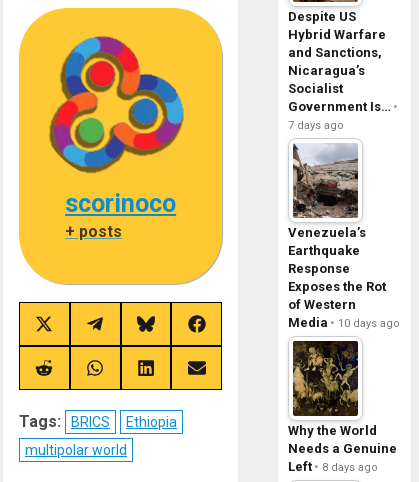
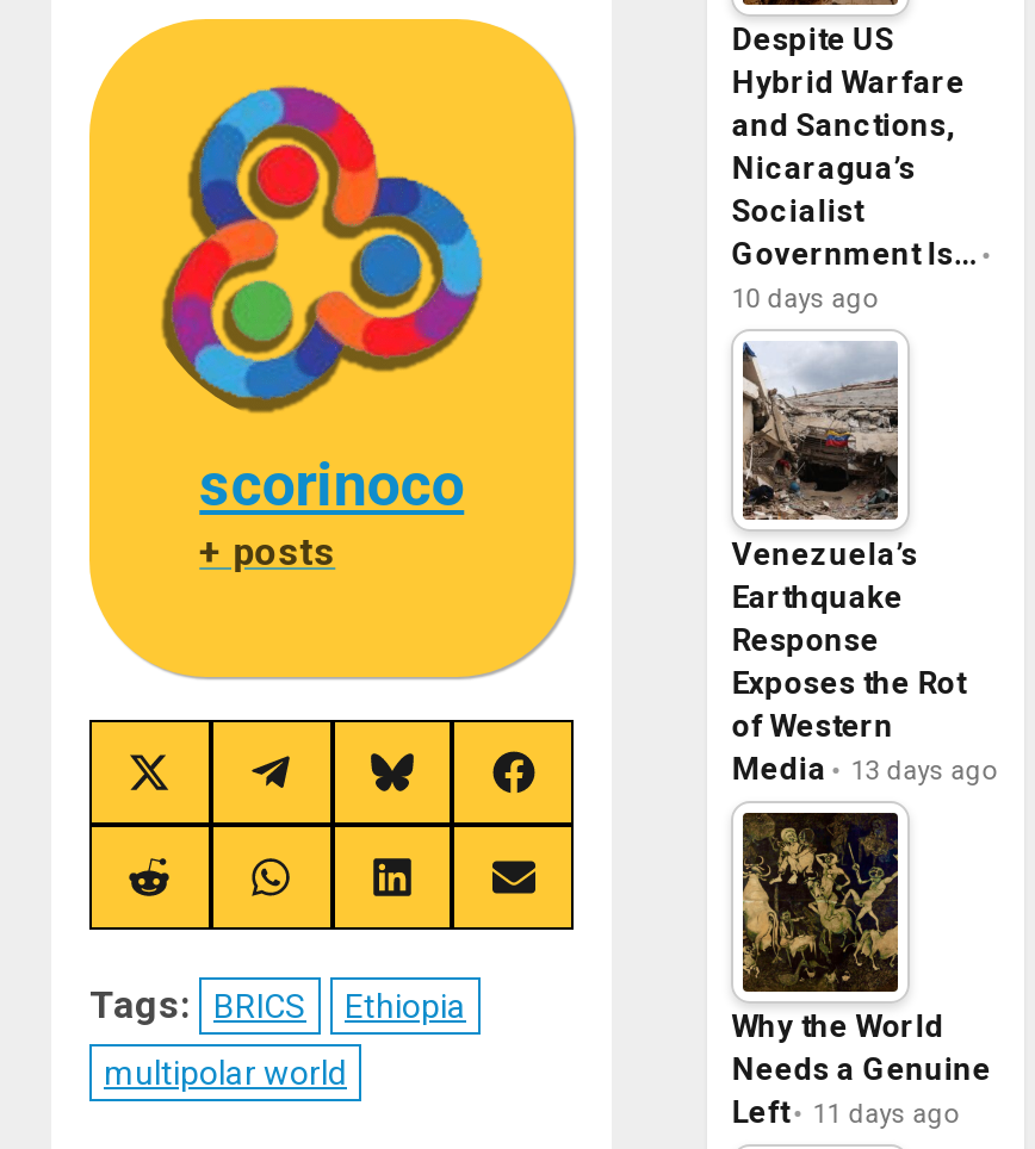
[288,119,344,132] 7 days ago -> [732,284,880,315] 10 days ago
[288,315,400,330] Media 10 days ago -> [732,751,999,787] Media 13 days ago
[288,459,378,474] Left 8 days ago -> [732,1094,961,1130] Left 11 days ago

